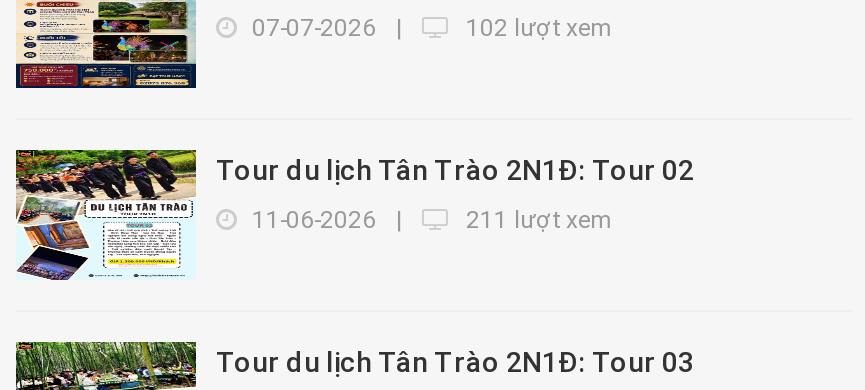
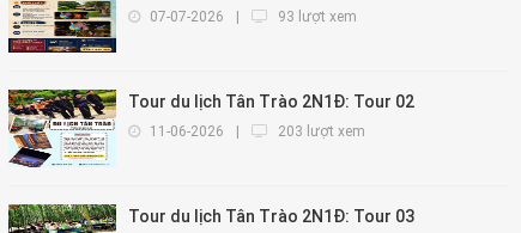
[460,14,612,42] 102 lượt xem -> [274,8,357,25] 93 lượt xem
[460,206,612,234] 211 lượt xem -> [274,123,365,140] 203 lượt xem

